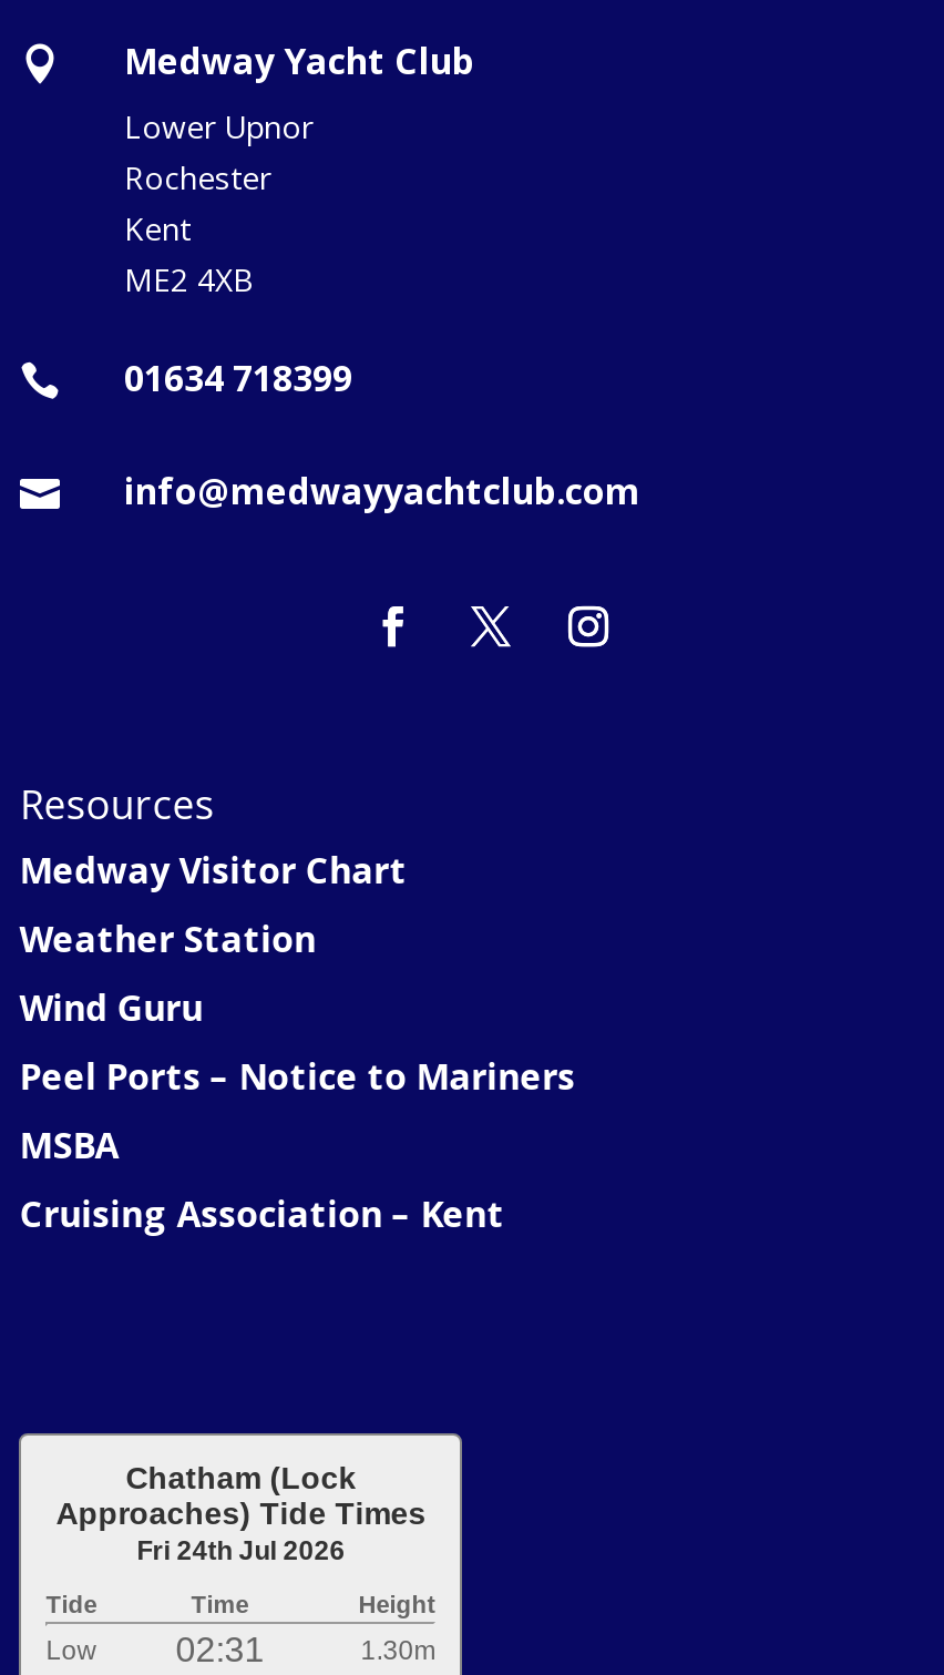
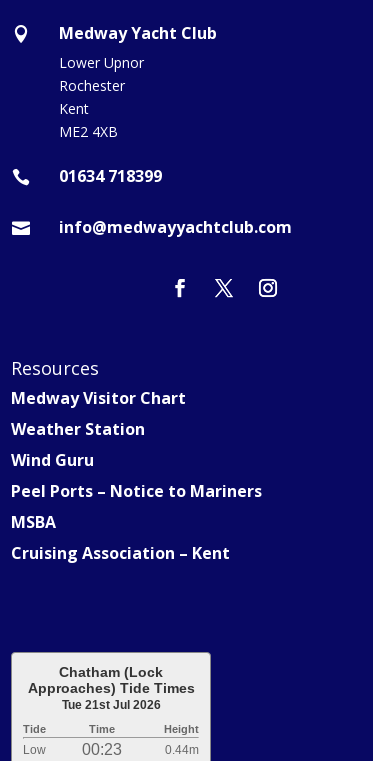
[137,1535,345,1566] Fri 24th Jul 2026 -> [62,698,161,712] Tue 21st Jul 2026
[176,1630,436,1668] 02:31 | 1.30m -> [82,741,199,758] 00:23 | 0.44m

